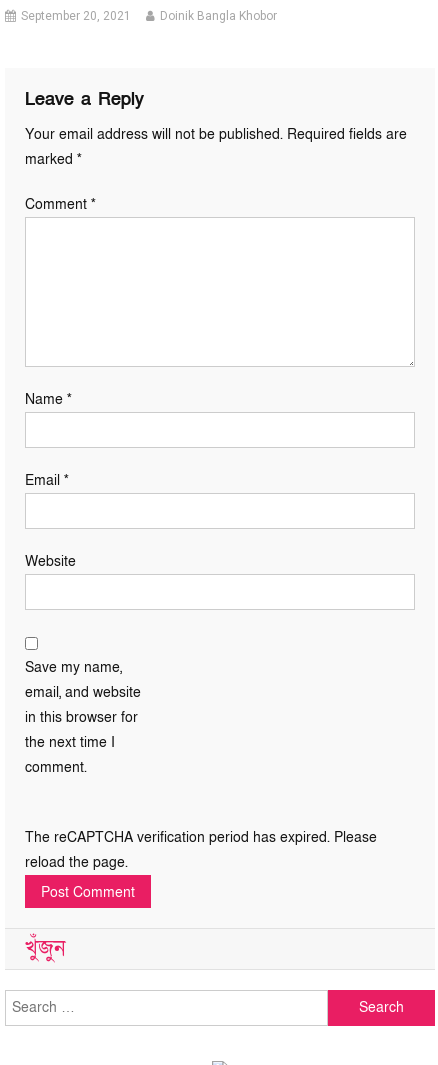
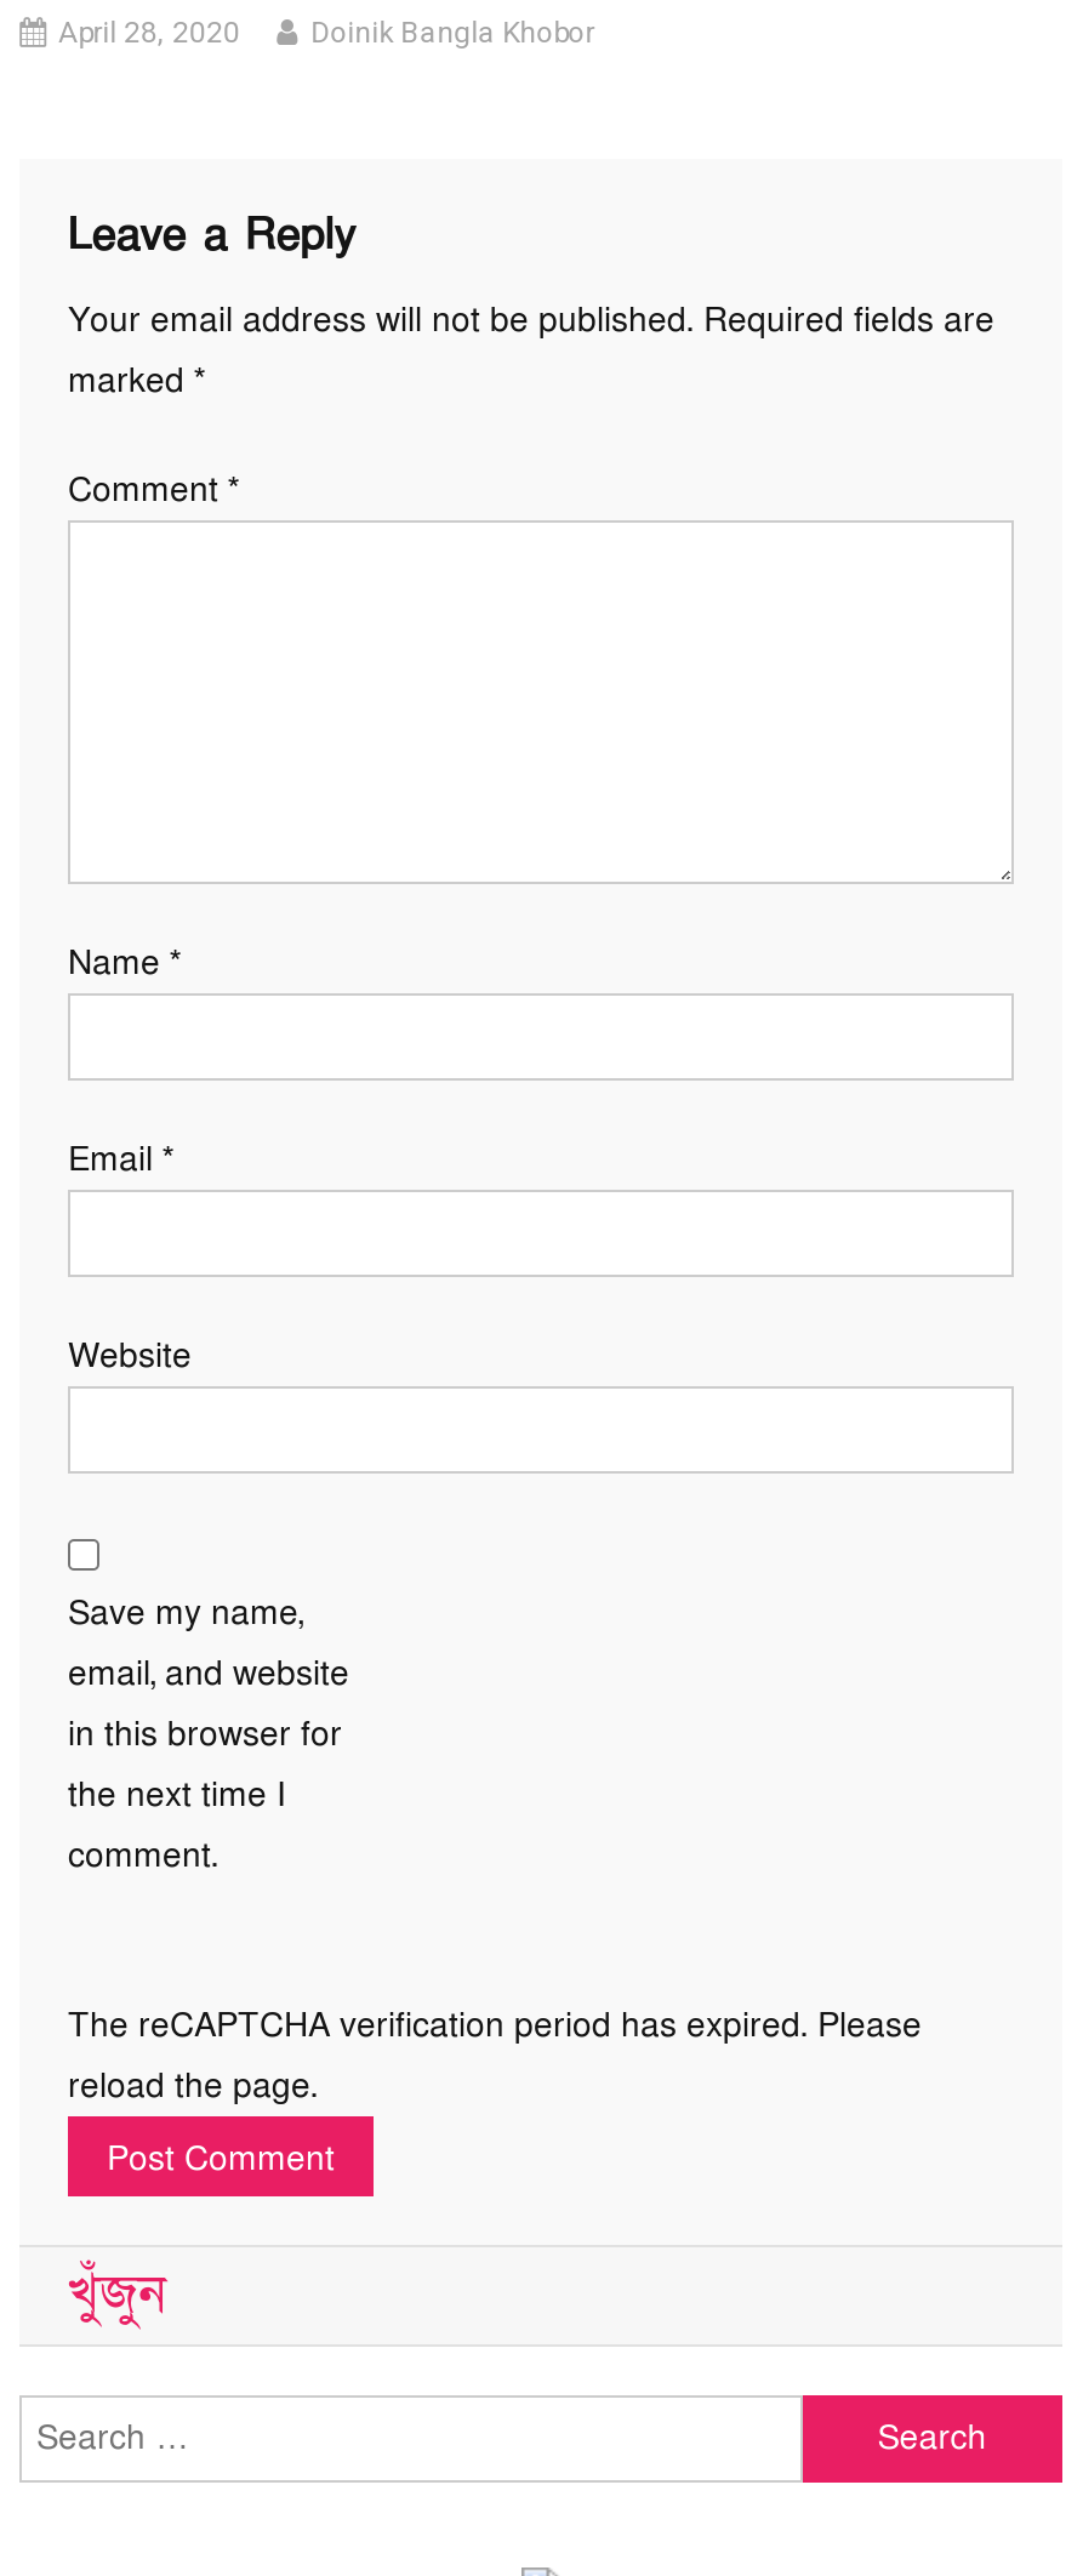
[21,9,131,23] September 20, 2021 -> [58,14,240,48] April 28, 2020

